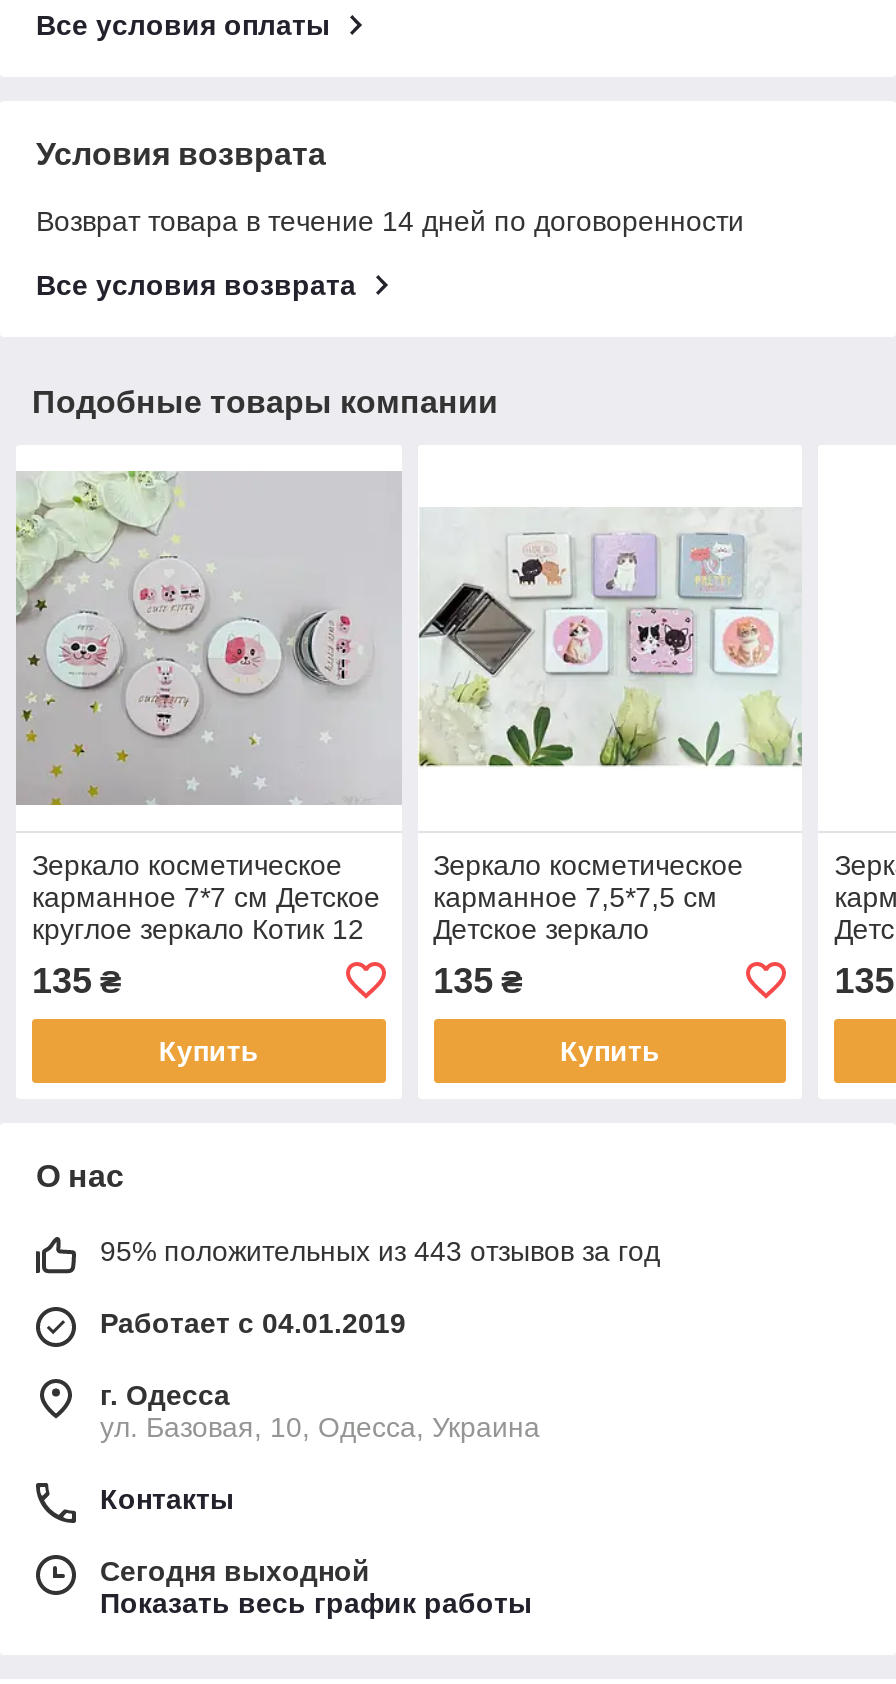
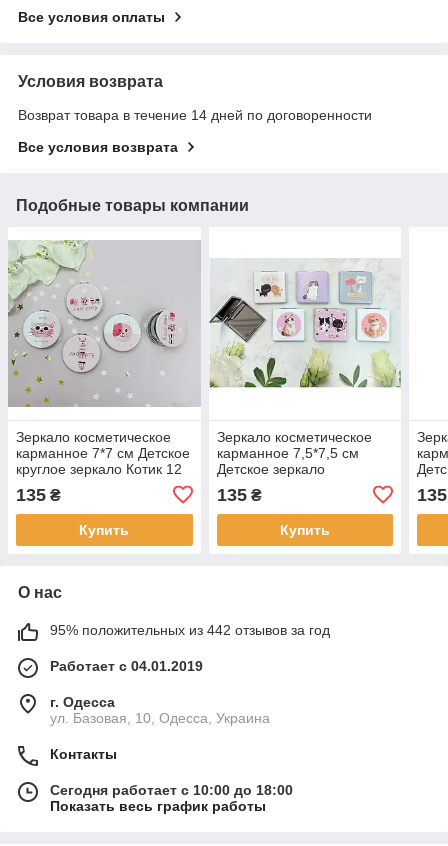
[100,1235,660,1267] 95% положительных из 443 отзывов за год -> [50,622,330,638] 95% положительных из 442 отзывов за год
[100,1555,370,1587] Сегодня выходной -> [50,782,293,798] Сегодня работает с 10:00 до 18:00

